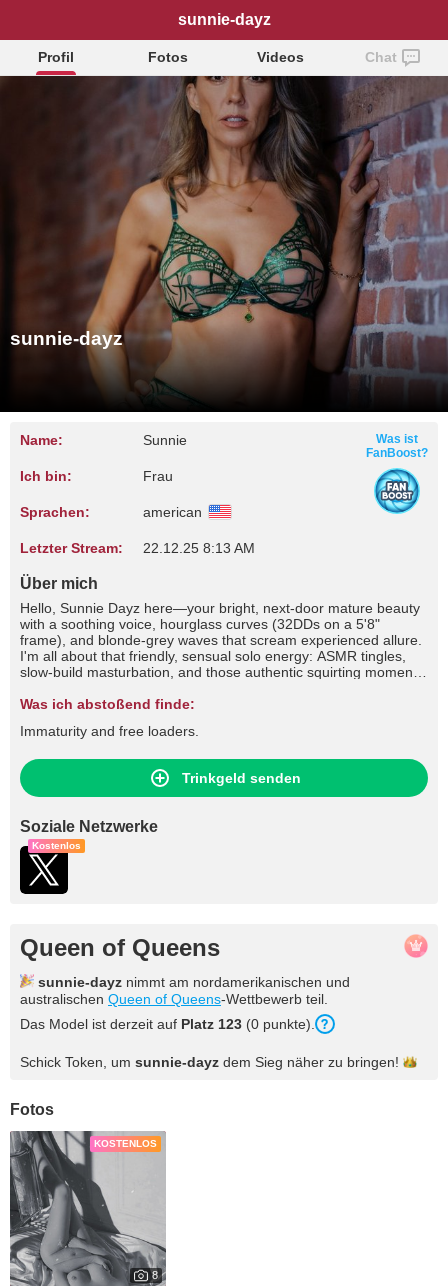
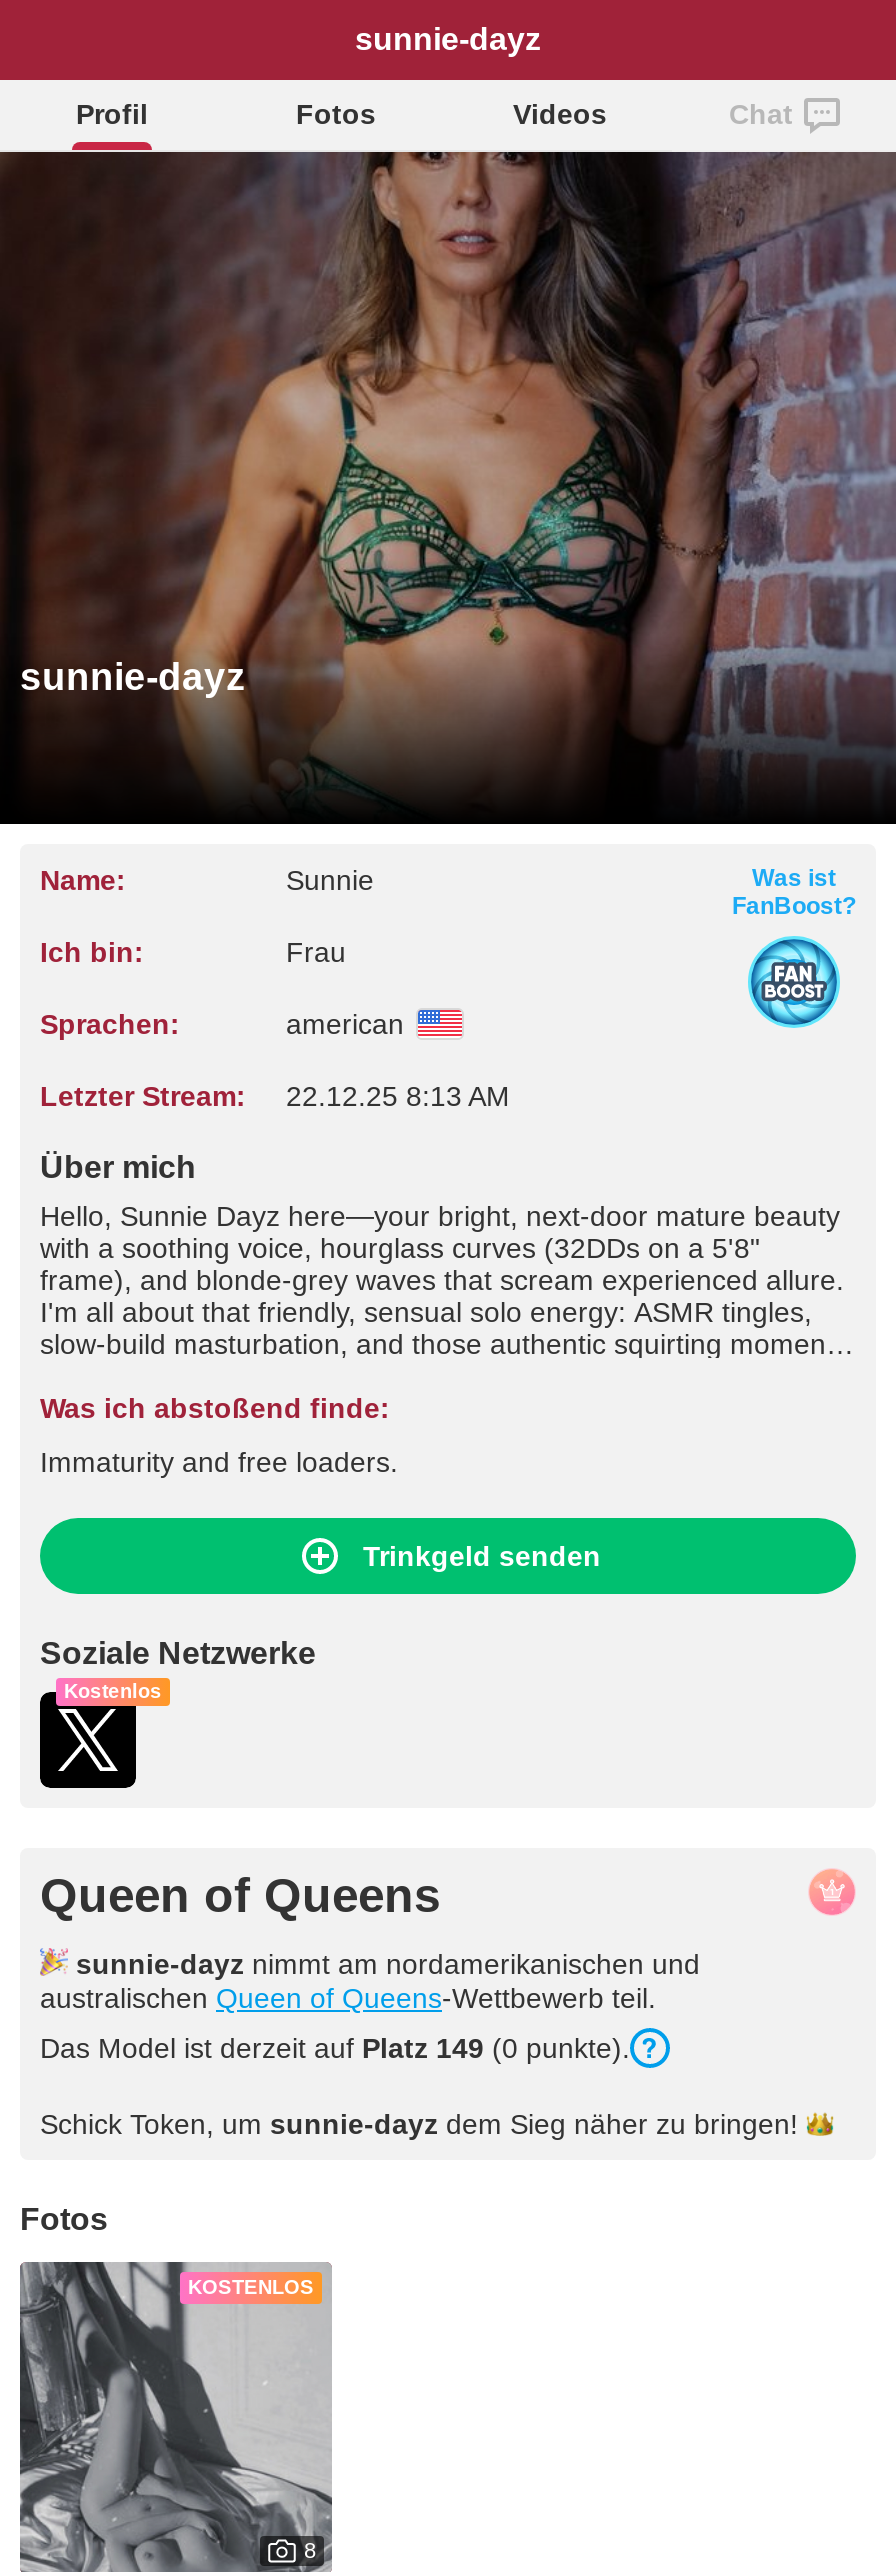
[20,1016,315,1032] Das Model ist derzeit auf Platz 123 (0 punkte). -> [40,2032,630,2064] Das Model ist derzeit auf Platz 149 (0 punkte).

